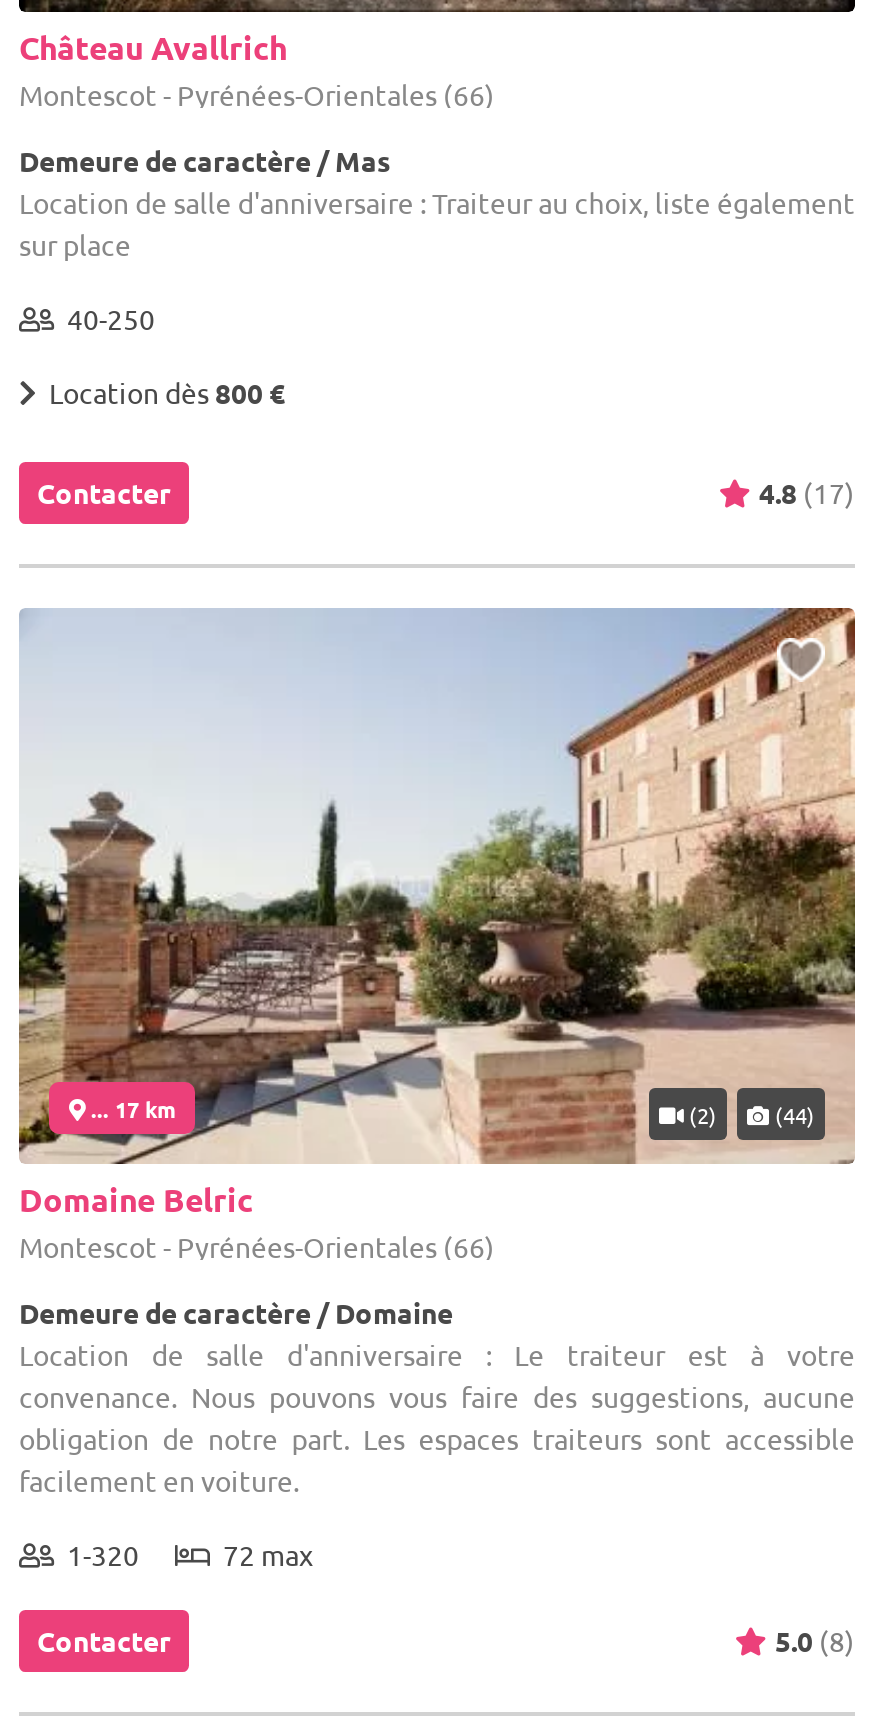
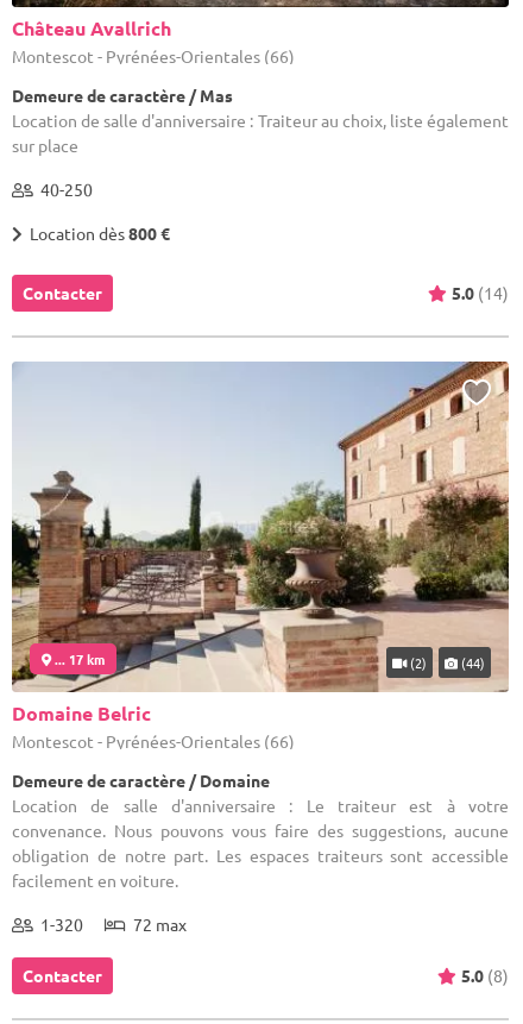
[759,474,855,510] 4.8 (17) -> [452,282,509,303] 5.0 (14)

